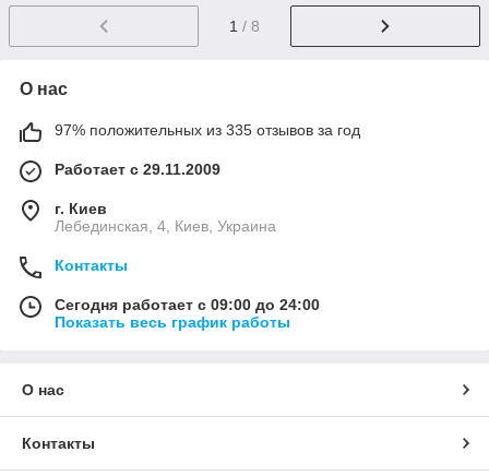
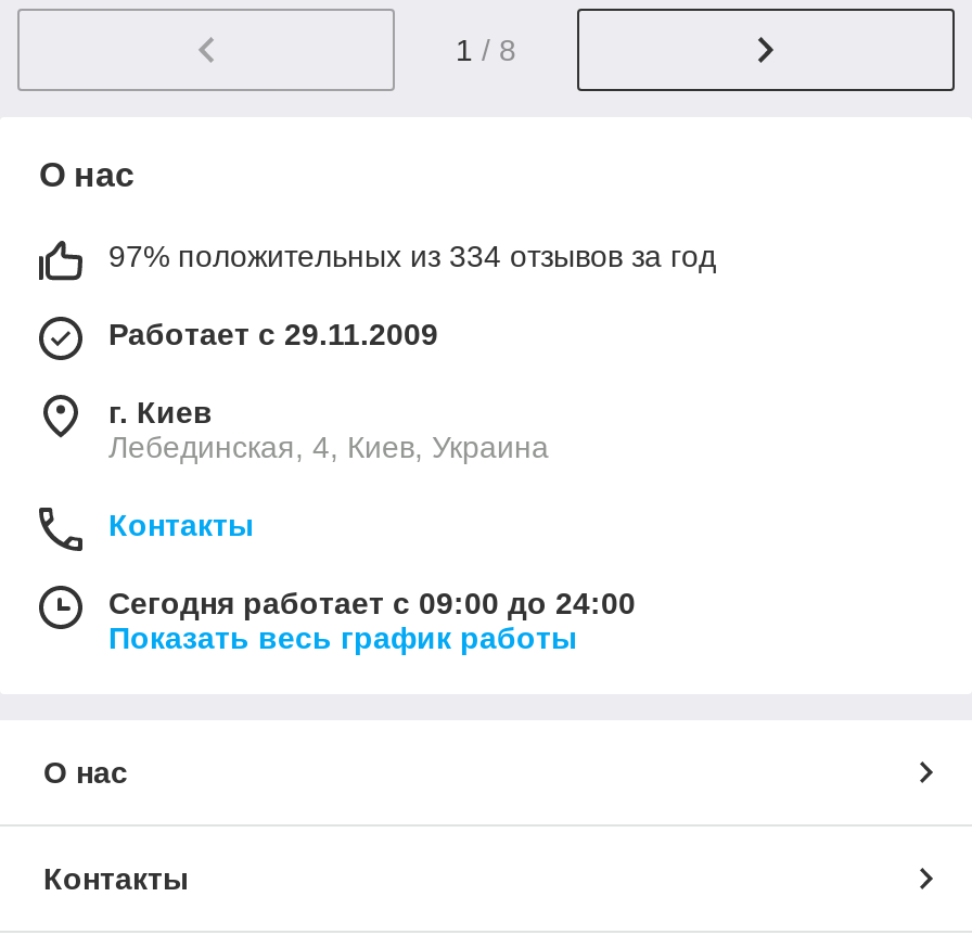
[55,121,360,139] 97% положительных из 335 отзывов за год -> [108,239,716,273] 97% положительных из 334 отзывов за год

